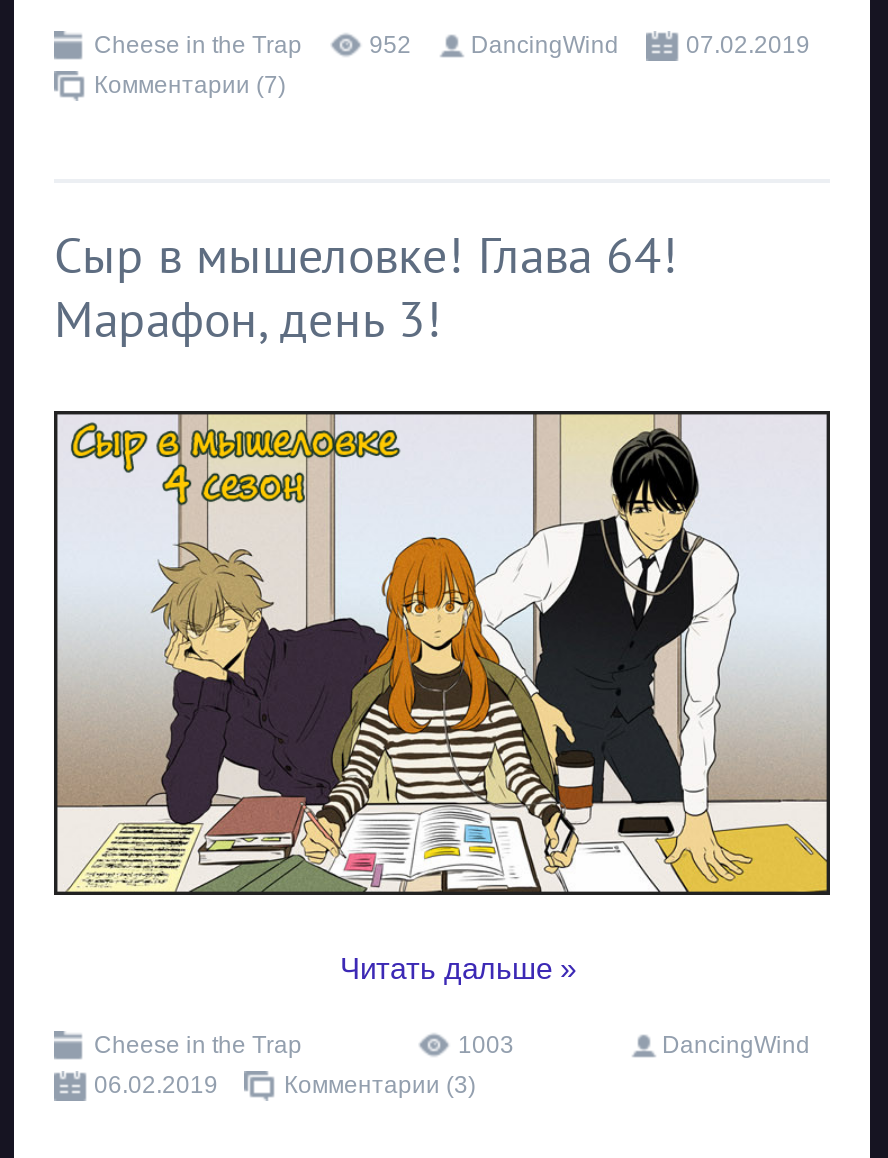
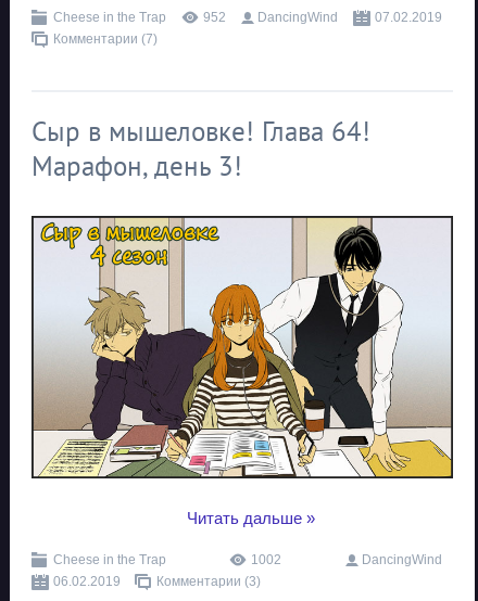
[458,1032,514,1060] 1003 -> [251,553,281,568] 1002

